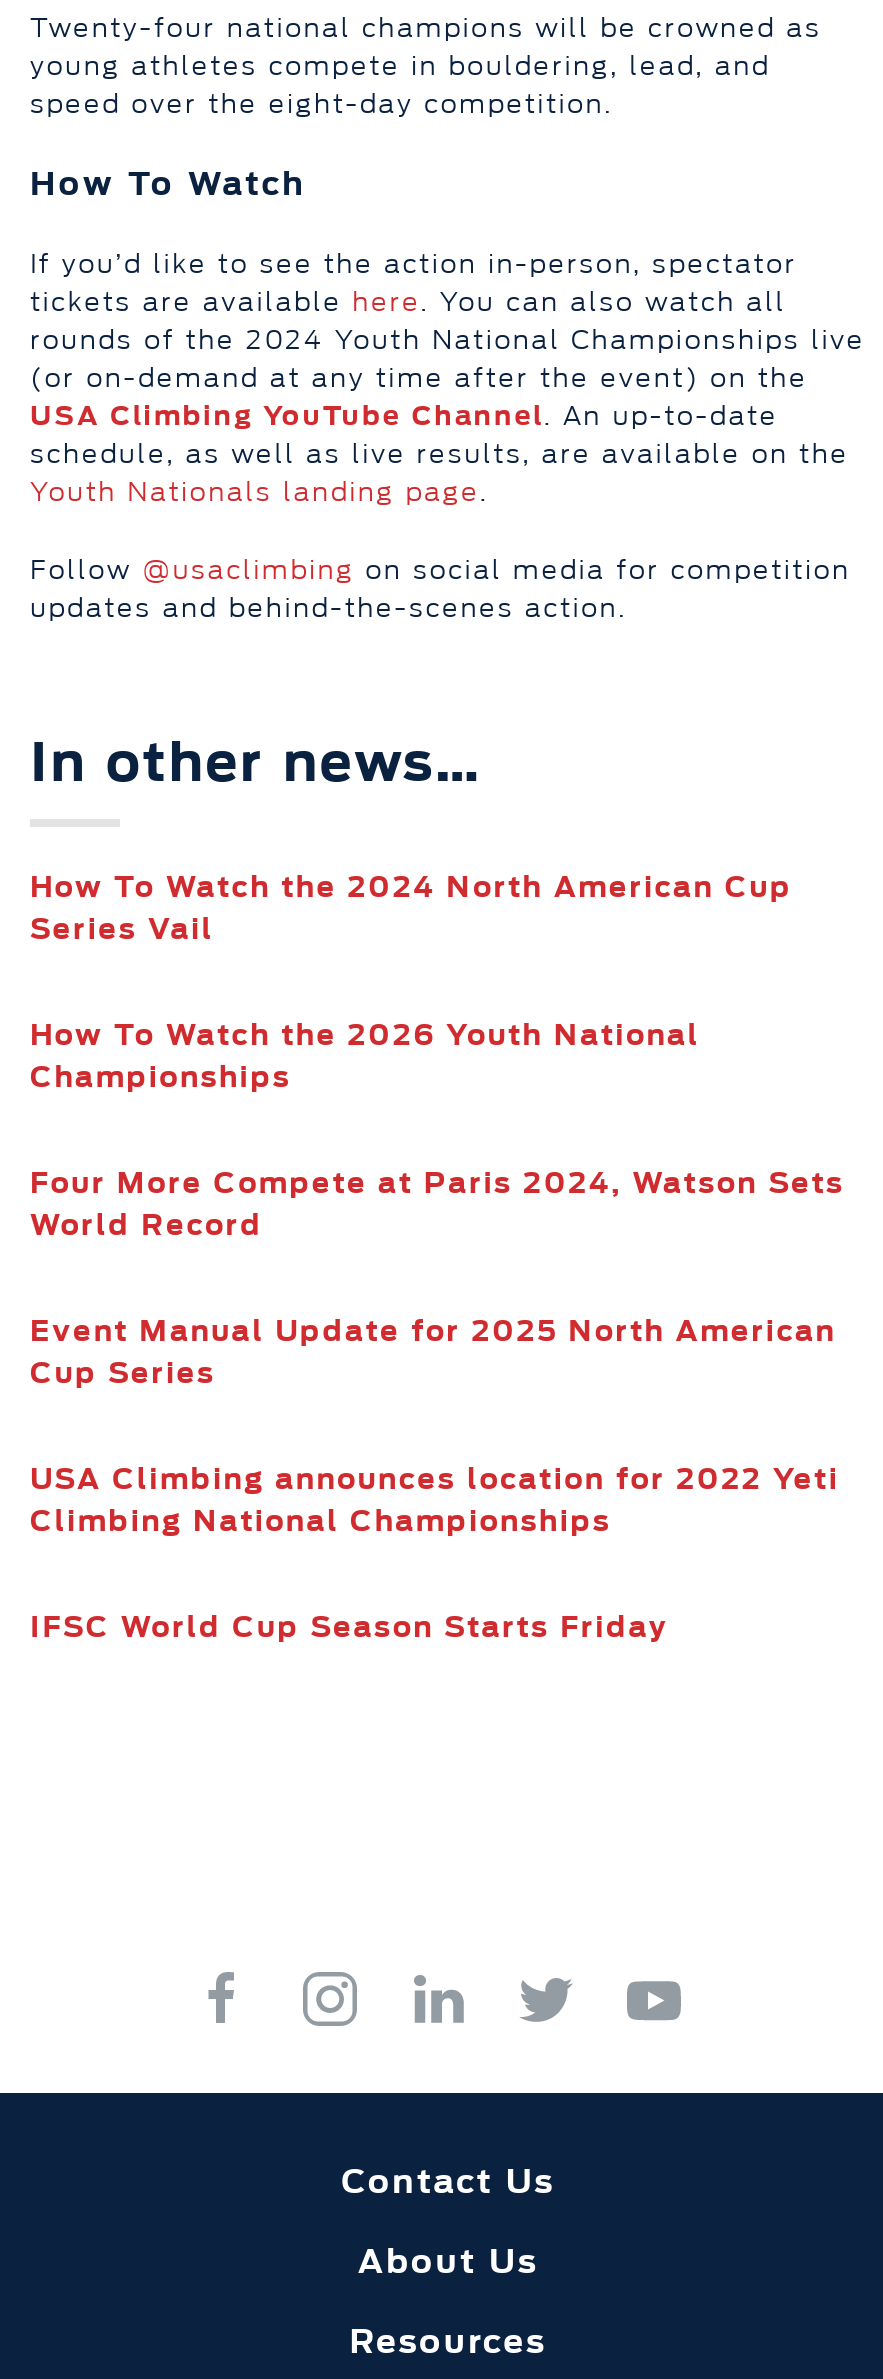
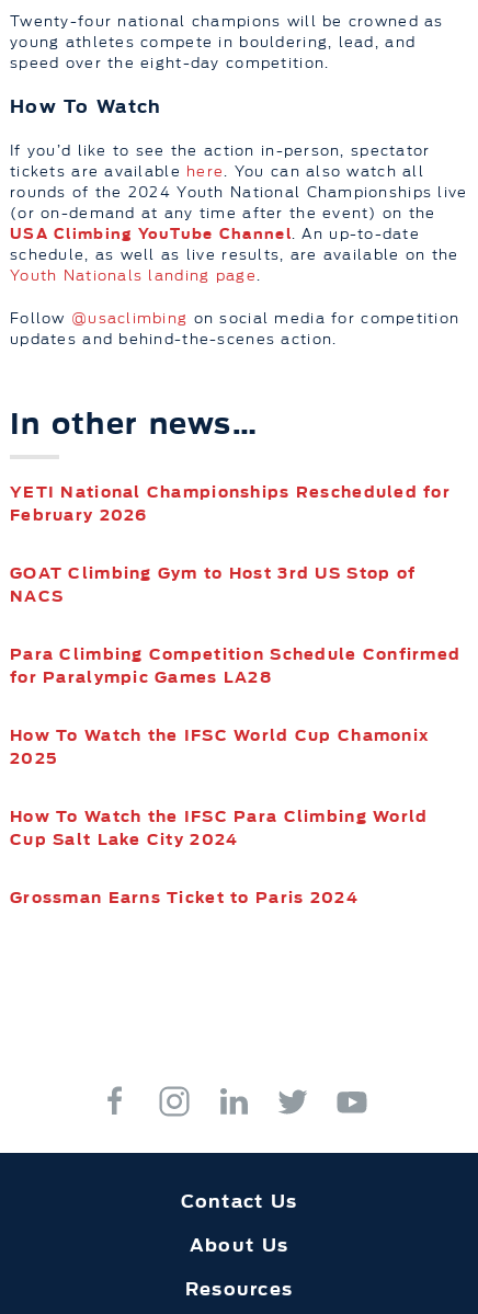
[30,868,792,946] How To Watch the 2024 North American Cup | Series Vail -> [10,482,451,525] YETI National Championships Rescheduled for | February 2026
[30,1016,700,1094] How To Watch the 2026 Youth National | Championships -> [10,563,416,606] GOAT Climbing Gym to Host 3rd US Stop of | NACS
[30,1164,845,1242] Four More Compete at Paris 2024, Watson Sets | World Record -> [10,644,461,687] Para Climbing Competition Schedule Confirmed | for Paralympic Games LA28
[30,1312,836,1390] Event Manual Update for 2025 North American | Cup Series -> [10,725,429,768] How To Watch the IFSC World Cup Chamonix | 2025
[30,1460,839,1538] USA Climbing announces location for 2022 Yeti | Climbing National Championships -> [10,806,428,849] How To Watch the IFSC Para Climbing World | Cup Salt Lake City 2024
[30,1608,668,1644] IFSC World Cup Season Starts Friday -> [10,887,358,907] Grossman Earns Ticket to Paris 2024

